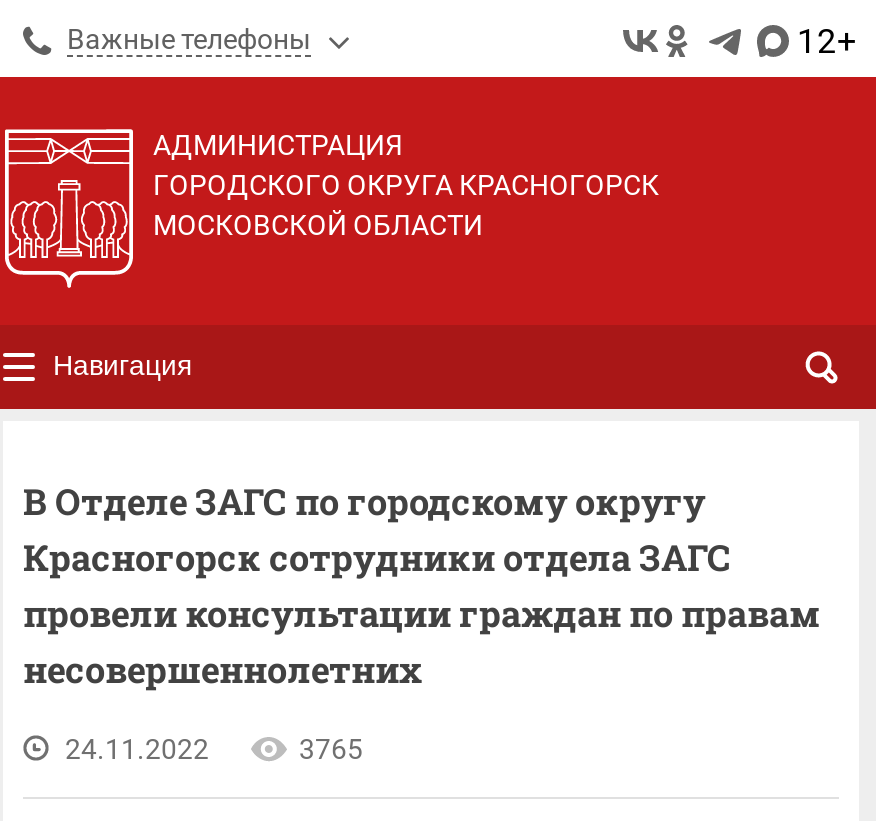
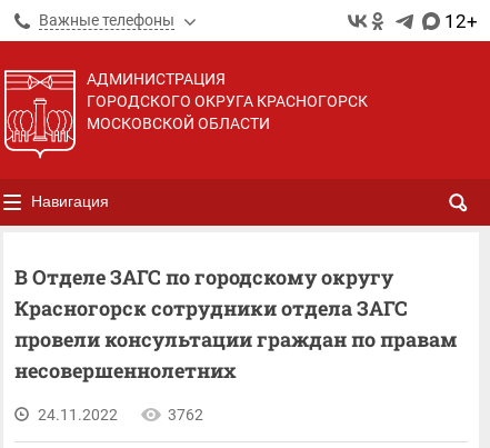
[299,733,363,765] 3765 -> [168,406,203,424] 3762

